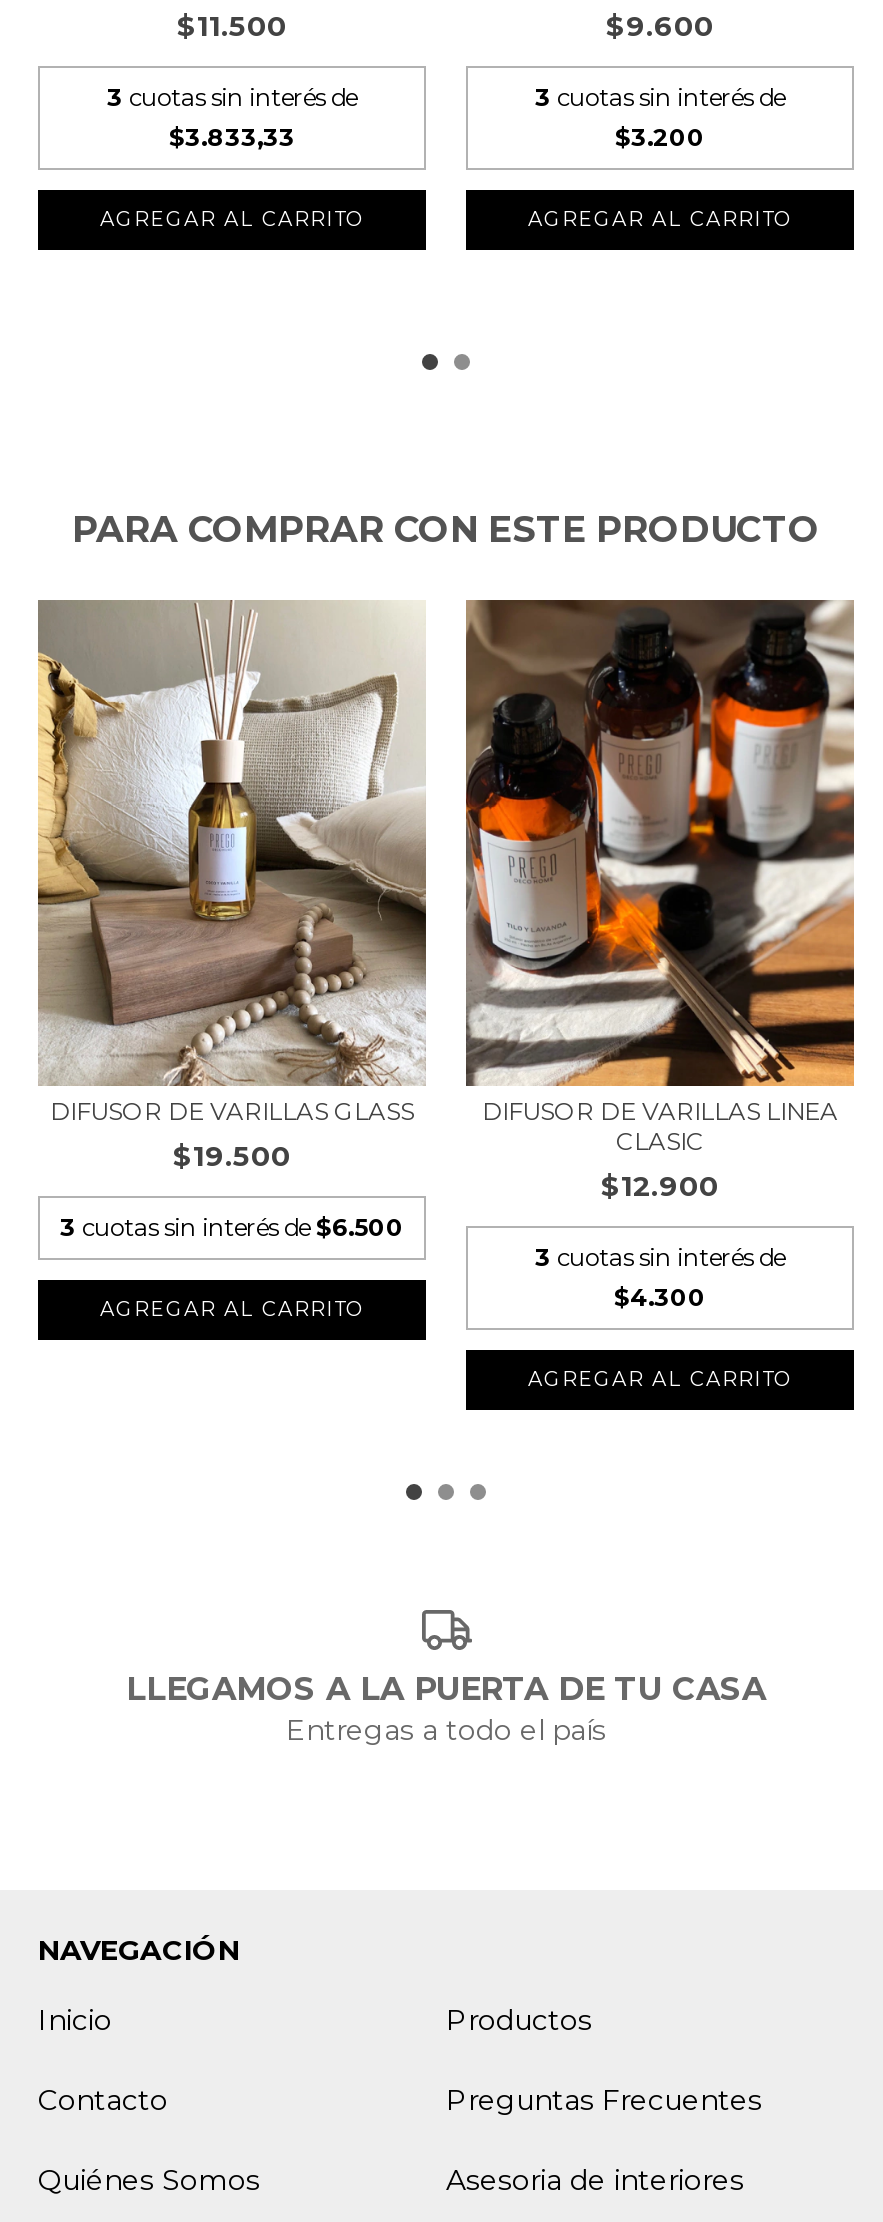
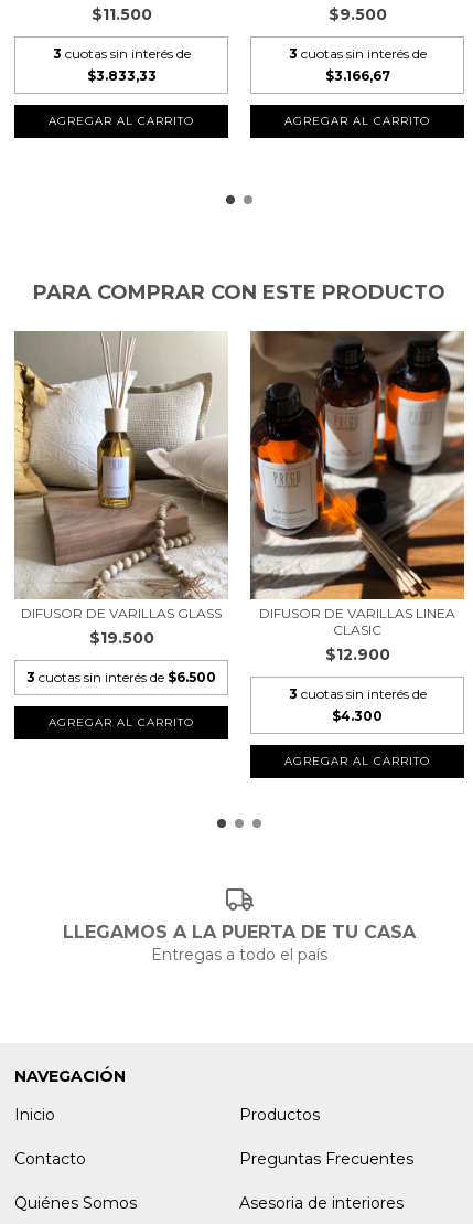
[606,8,714,44] $9.600 -> [328,4,386,24] $9.500
[615,122,705,152] $3.200 -> [325,67,390,84] $3.166,67

